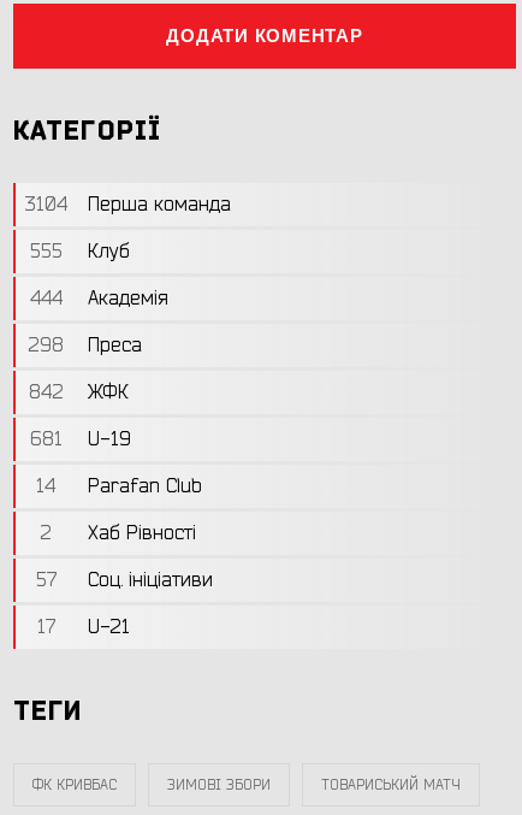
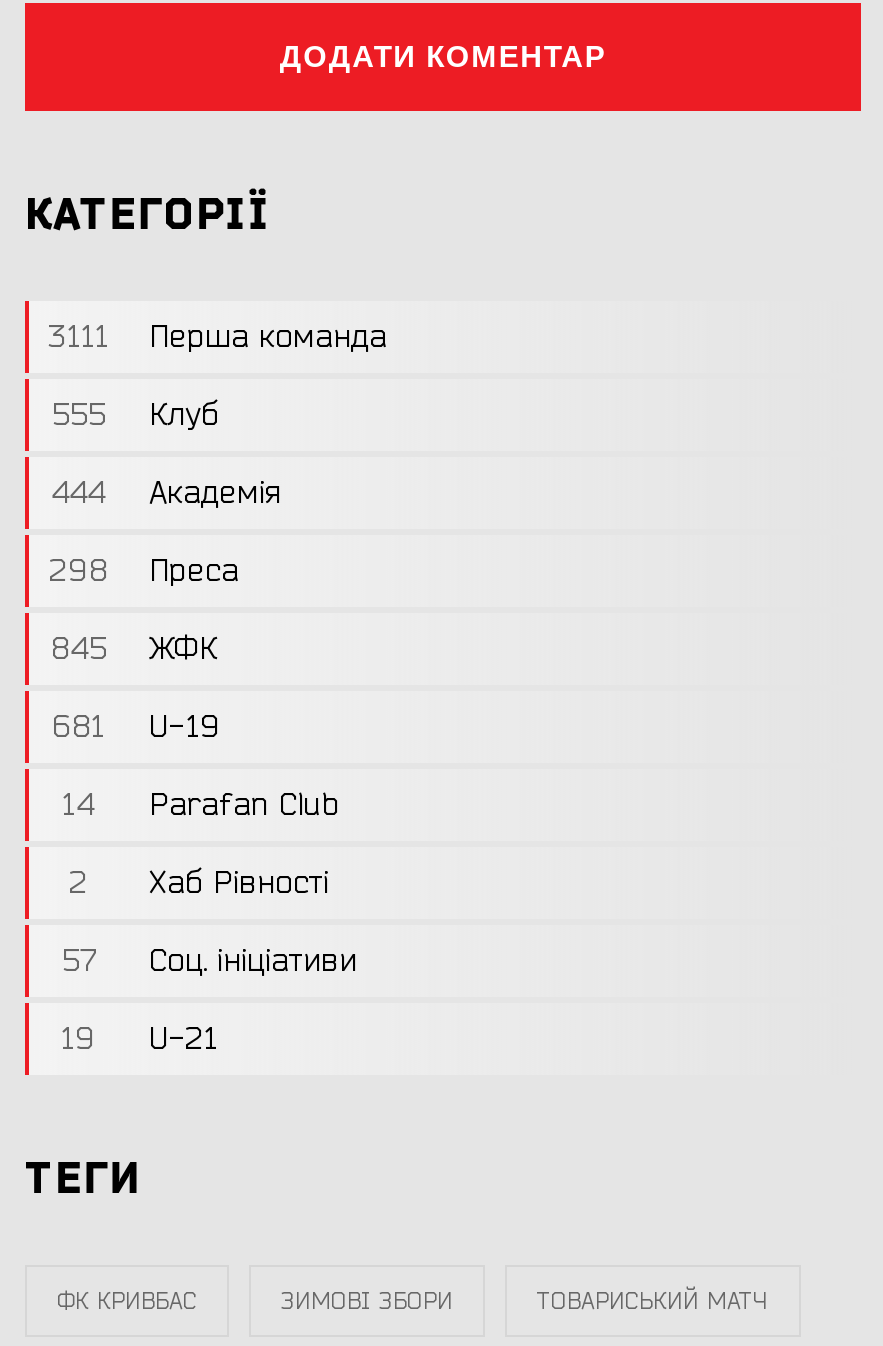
[24,192,231,216] 3104 Перша команда -> [48,316,387,356] 3111 Перша команда
[28,380,129,404] 842 ЖФК -> [51,628,217,668] 845 ЖФК
[37,615,130,639] 17 U-21 -> [62,1018,219,1058] 19 U-21

